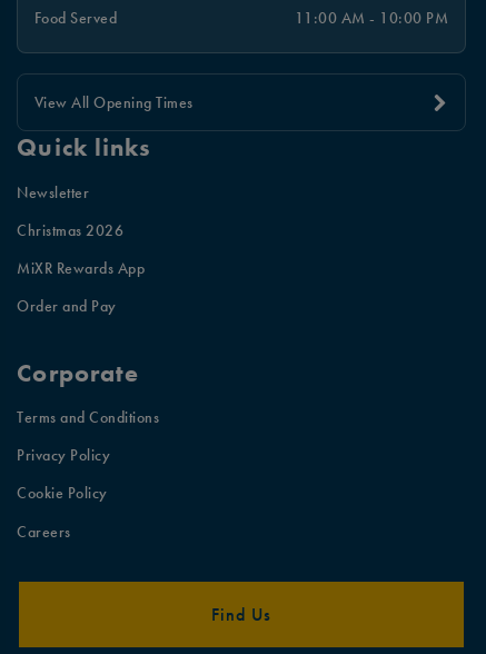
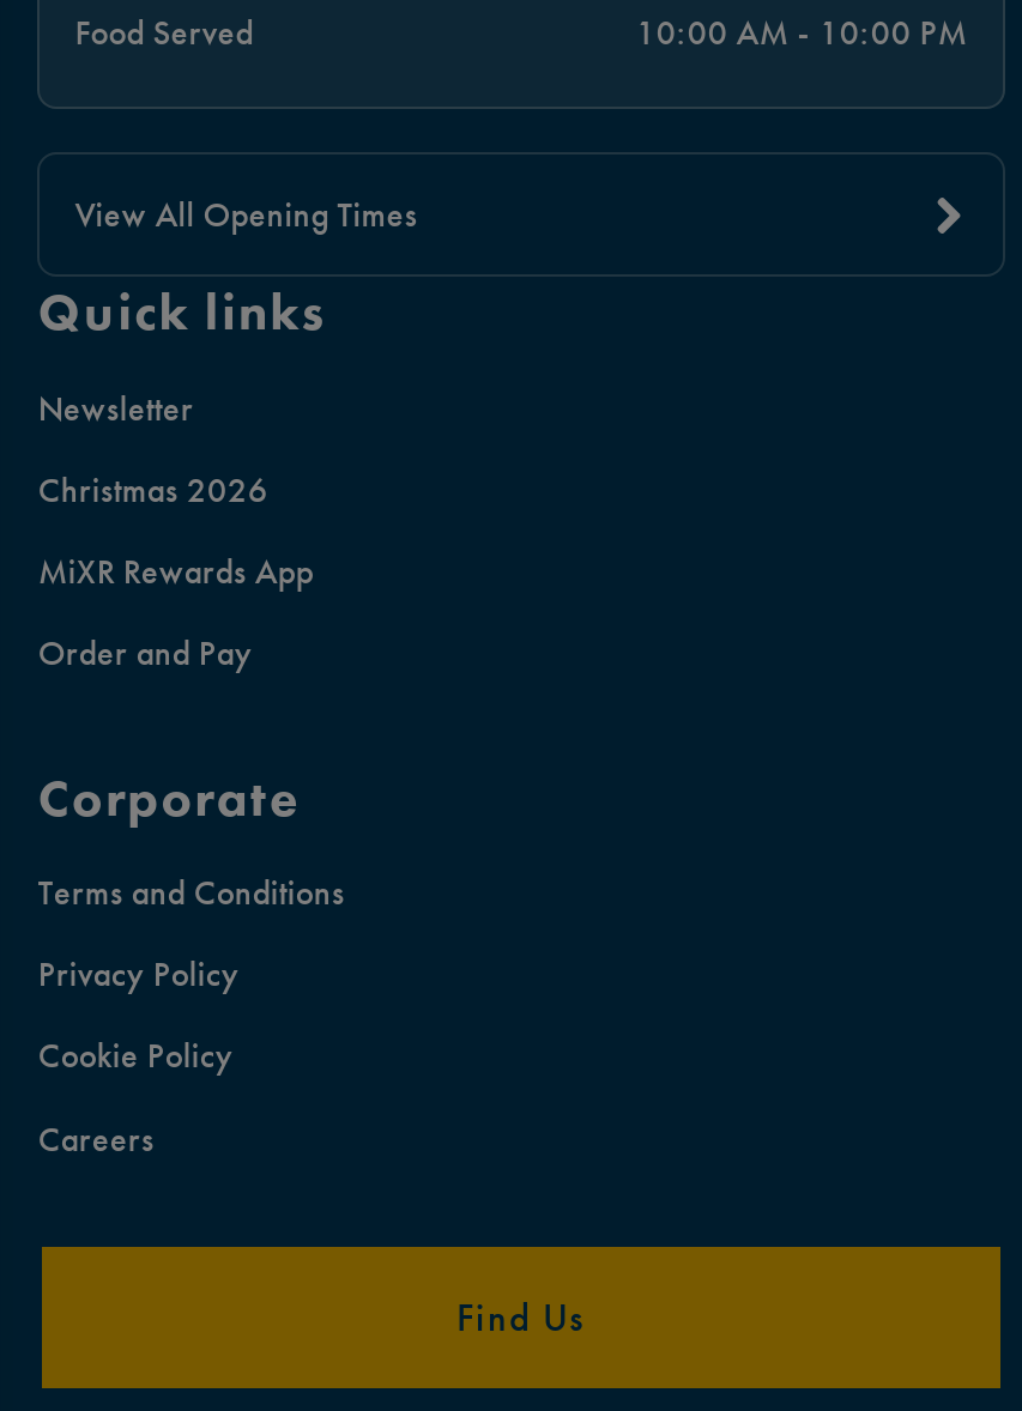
[294,8,448,28] 11:00 AM - 10:00 PM -> [635,11,967,55] 10:00 AM - 10:00 PM

